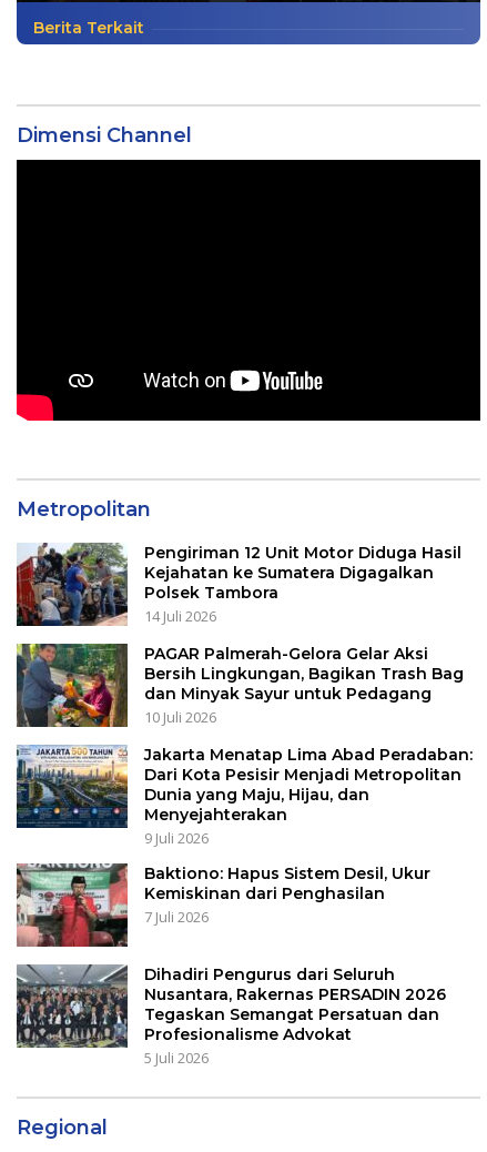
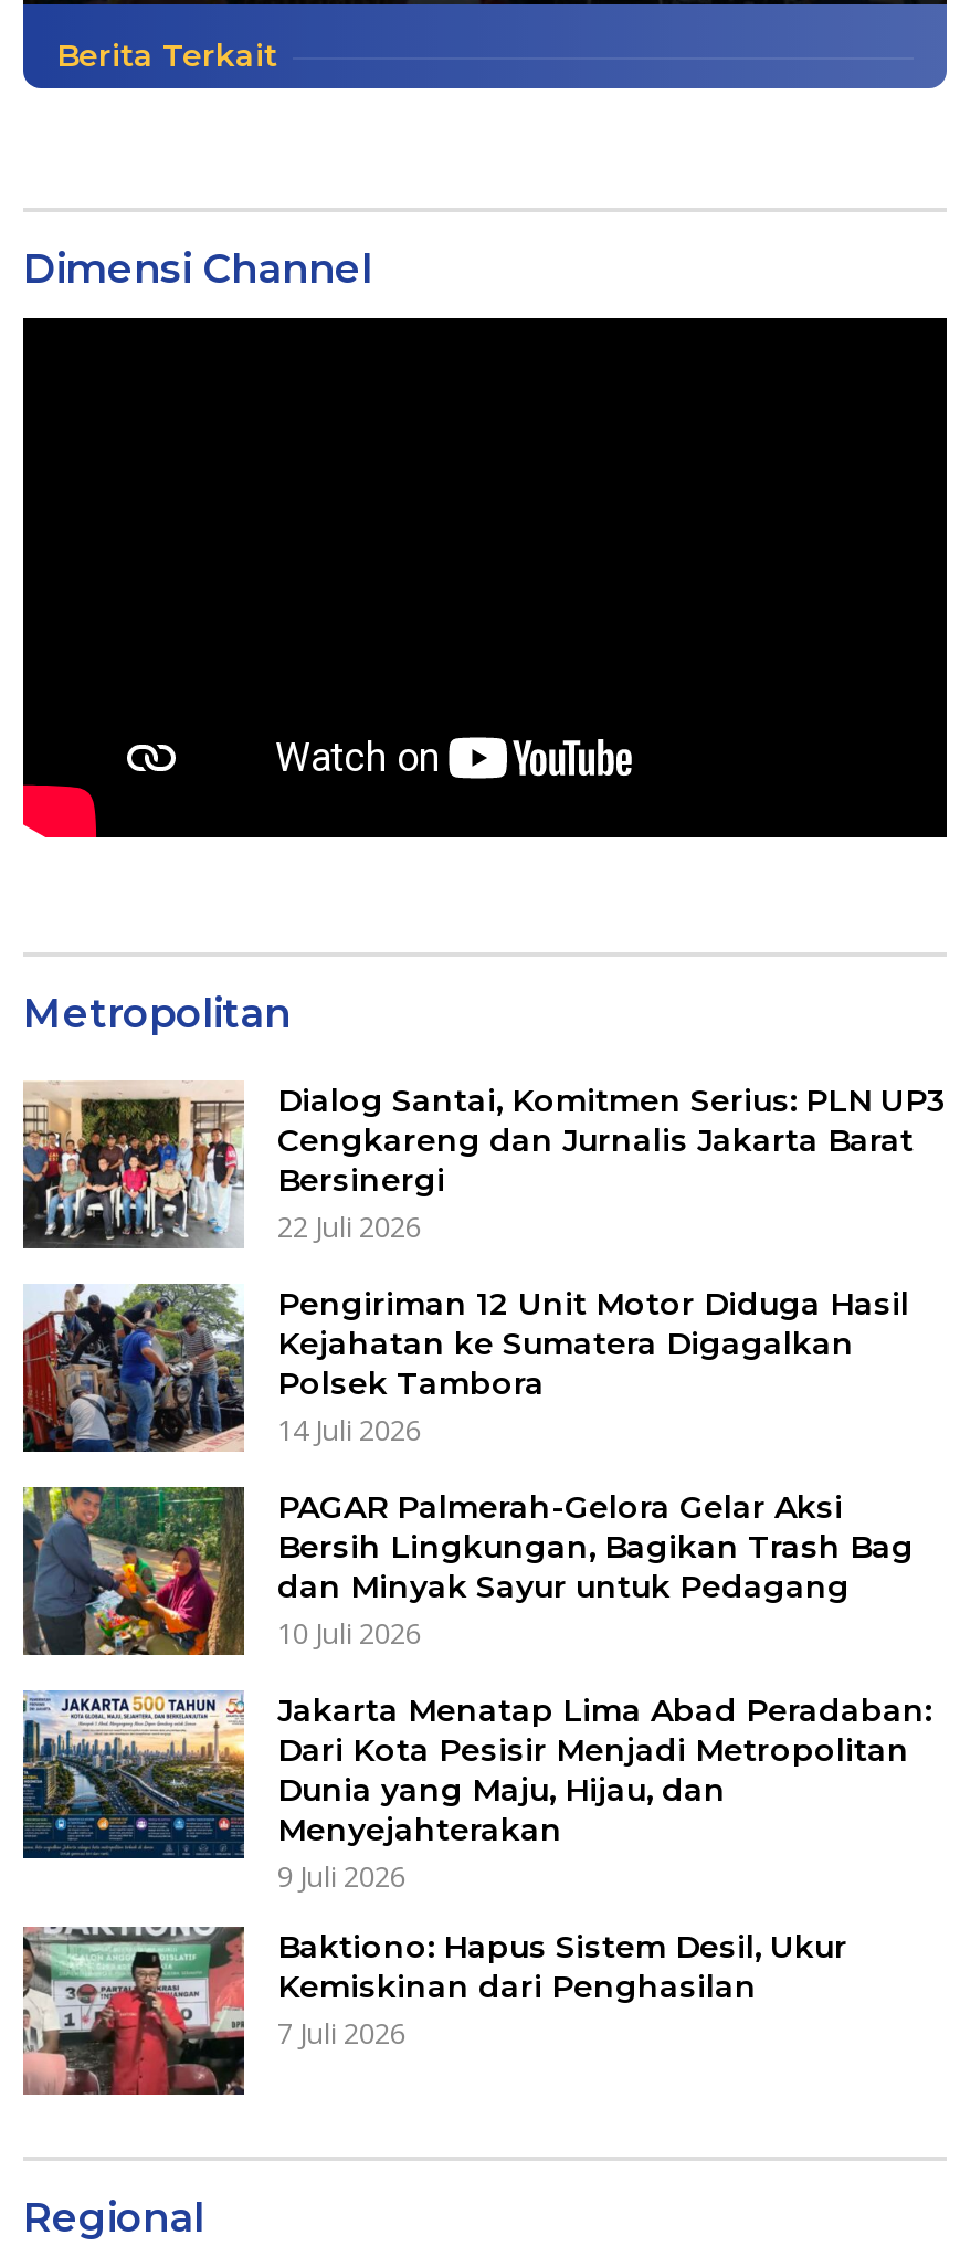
none -> [21,1080,947,1248] [image] | Dialog Santai, Komitmen Serius: PLN UP3 | Cengkareng dan Jurnalis Jakarta Barat | Bersinergi | 22 Juli 2026
moved [16,539,473,927] -> [21,1279,931,2053]: [image] | Pengiriman 12 Unit Motor Diduga Hasil | Kejahatan ke Sumatera Digagalkan | ... | Kemiskinan dari Penghasilan | 7 Juli 2026
[16,963,446,1068] [image] | Dihadiri Pengurus dari Seluruh | Nusantara, Rakernas PERSADIN 2026 | Tegaskan Semangat Persatuan dan | Profesionalisme Advokat | 5 Juli 2026 -> none

